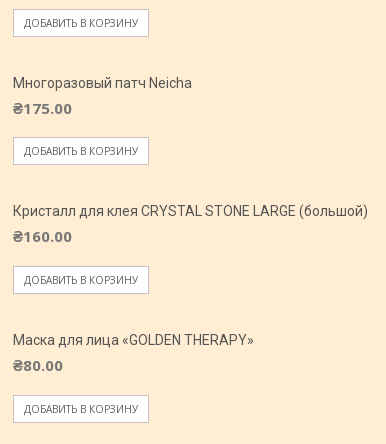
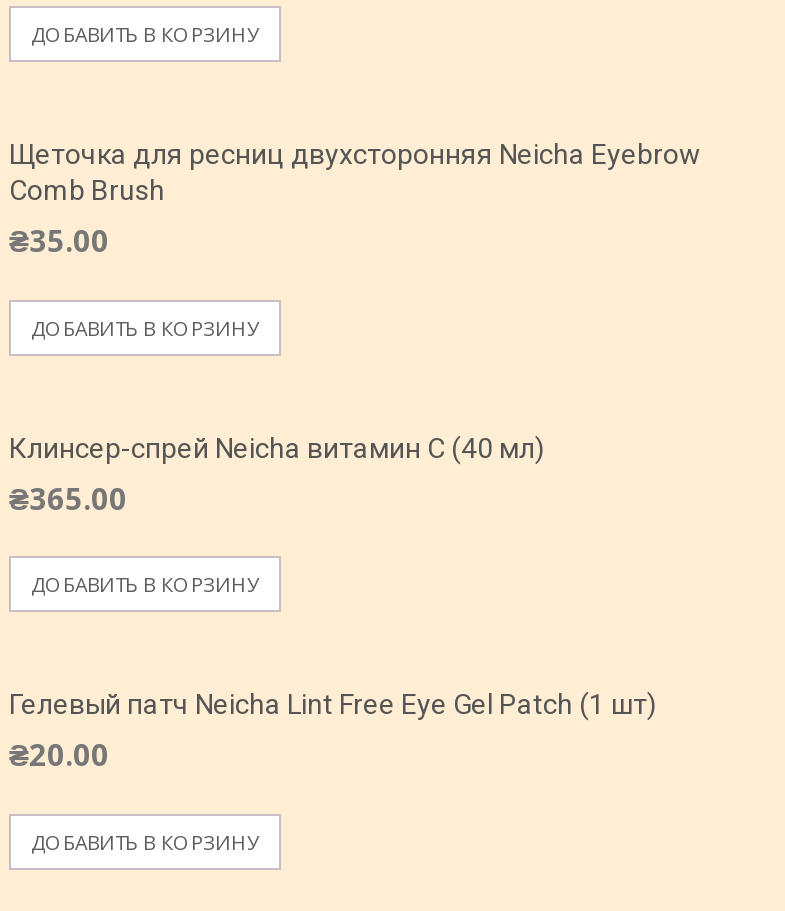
[13,75,192,118] Многоразовый патч Neicha | ₴175.00 -> [9,137,701,259] Щеточка для ресниц двухсторонняя Neicha Eyebrow | Comb Brush | ₴35.00
[13,203,368,246] Кристалл для клея CRYSTAL STONE LARGE (большой) | ₴160.00 -> [9,431,545,517] Клинсер-спрей Neicha витамин С (40 мл) | ₴365.00
[13,332,254,375] Маска для лица «GOLDEN THERAPY» | ₴80.00 -> [9,688,657,774] Гелевый патч Neicha Lint Free Eye Gel Patch (1 шт) | ₴20.00

